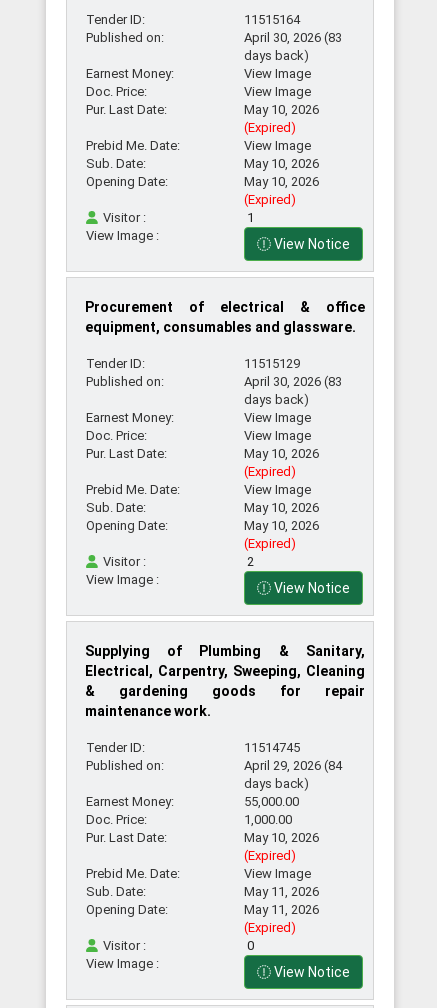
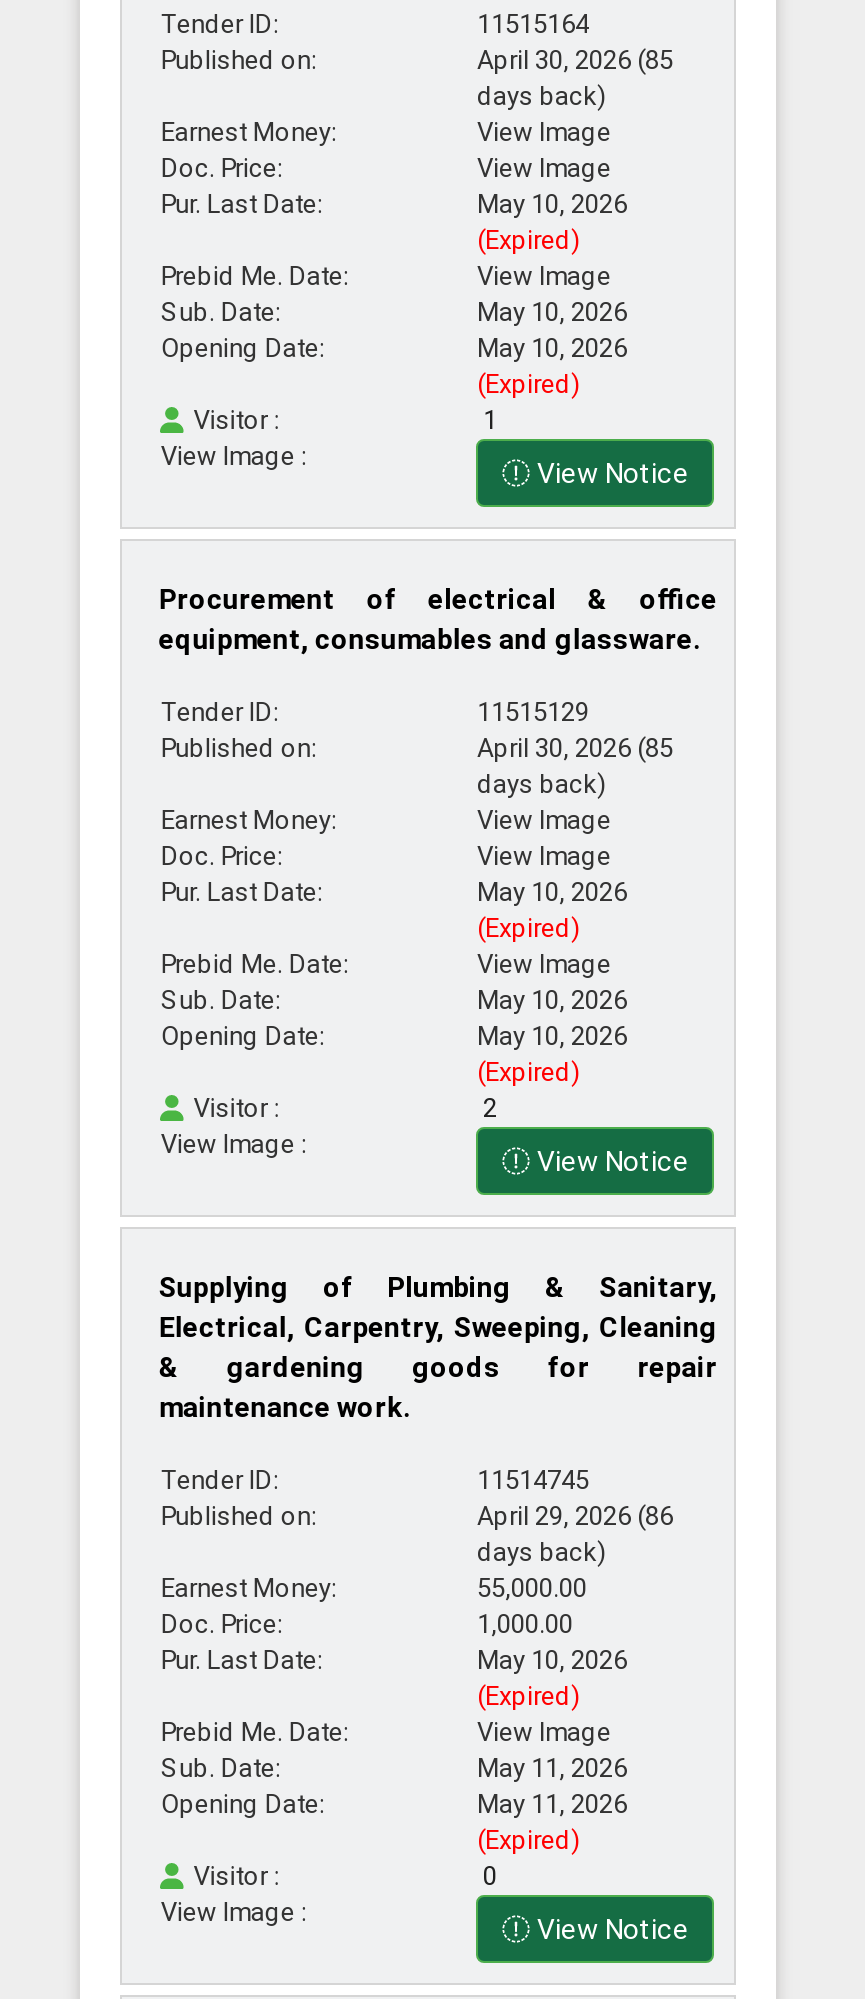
[244,30,342,45] April 30, 2026 (83 -> [477,45,673,75] April 30, 2026 (85
[244,374,342,389] April 30, 2026 (83 -> [477,733,673,763] April 30, 2026 (85
[244,758,342,773] April 29, 2026 (84 -> [477,1501,673,1531] April 29, 2026 (86

